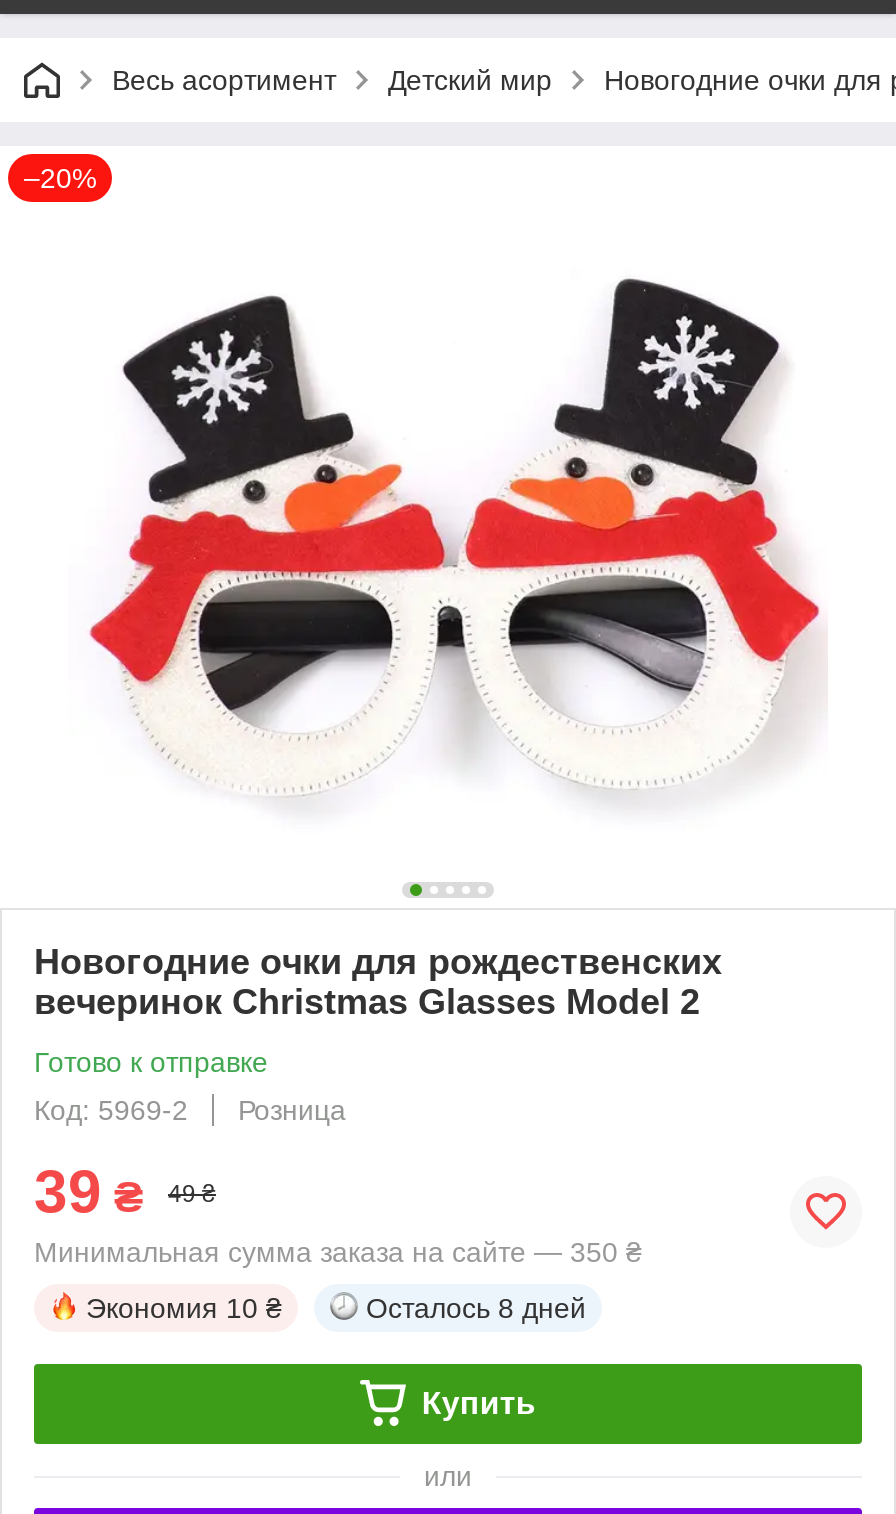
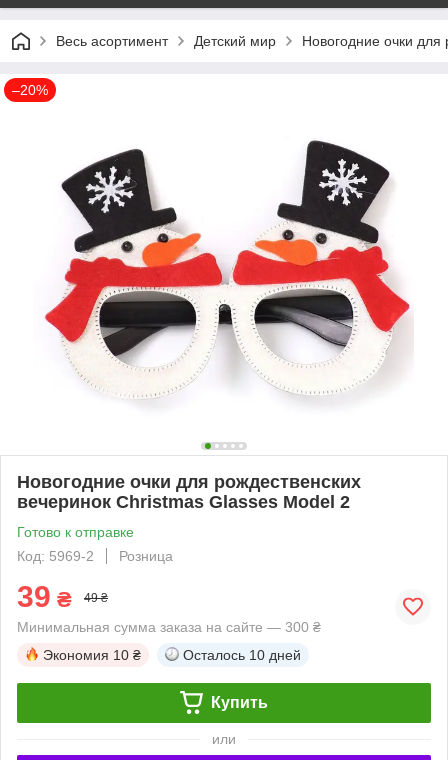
[34,1236,642,1268] Минимальная сумма заказа на сайте — 350 ₴ -> [17,619,321,635] Минимальная сумма заказа на сайте — 300 ₴
[366,1292,586,1324] Осталось 8 дней -> [183,647,301,663] Осталось 10 дней

